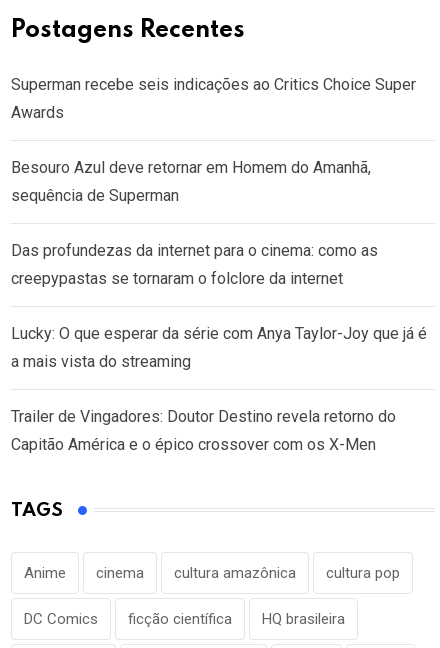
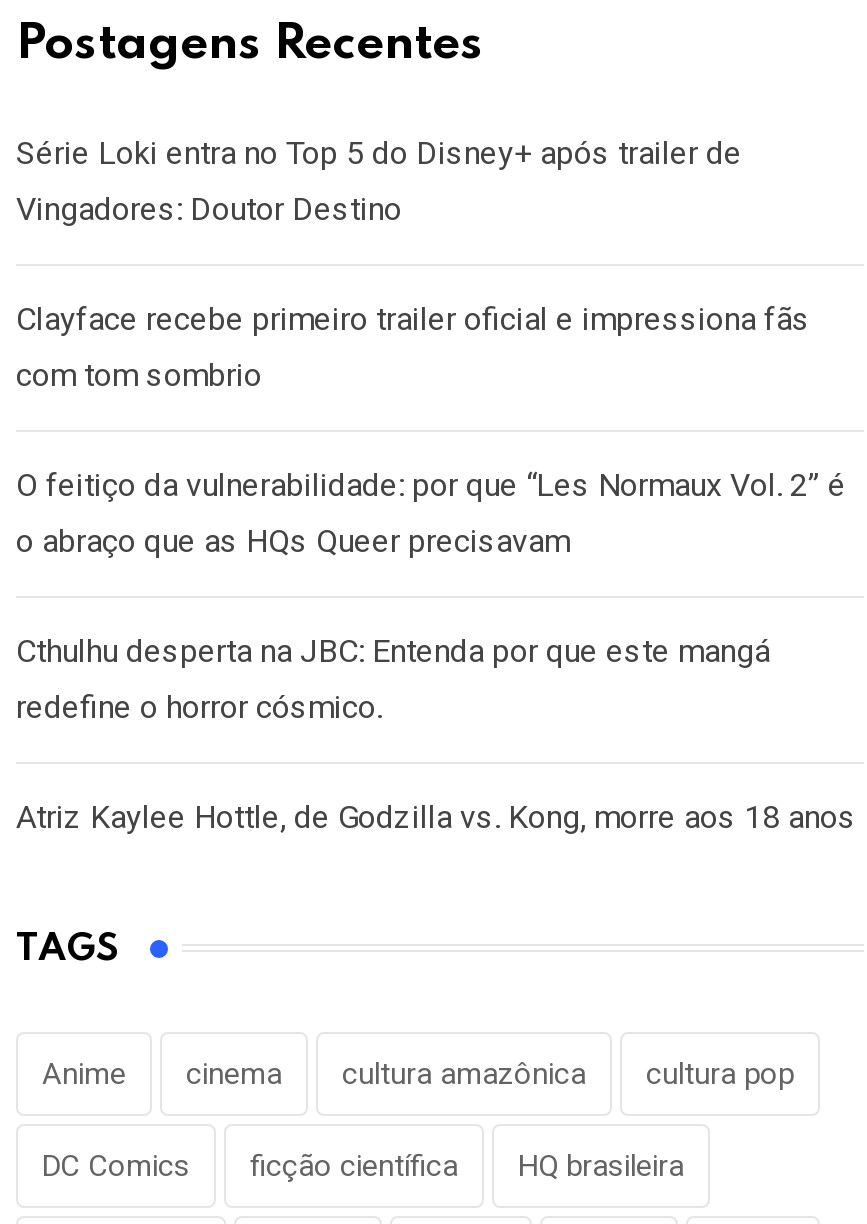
[11,75,427,454] Superman recebe seis indicações ao Critics Choice Super | Awards | Besouro Azul deve retornar em Homem do Amanhã, | sequência de Superman | Das profundezas da internet para o cinema: como as | creepypastas se tornaram o folclore da internet | Lucky: O que esperar da série com Anya Taylor-Joy que já é | a mais vista do streaming | Trailer de Vingadores: Doutor Destino revela retorno do | Capitão América e o épico crossover com os X-Men -> [16,134,856,836] Série Loki entra no Top 5 do Disney+ após trailer de | Vingadores: Doutor Destino | Clayface recebe primeiro trailer oficial e impressiona fãs | com tom sombrio | O feitiço da vulnerabilidade: por que “Les Normaux Vol. 2” é | o abraço que as HQs Queer precisavam | Cthulhu desperta na JBC: Entenda por que este mangá | redefine o horror cósmico. | Atriz Kaylee Hottle, de Godzilla vs. Kong, morre aos 18 anos

